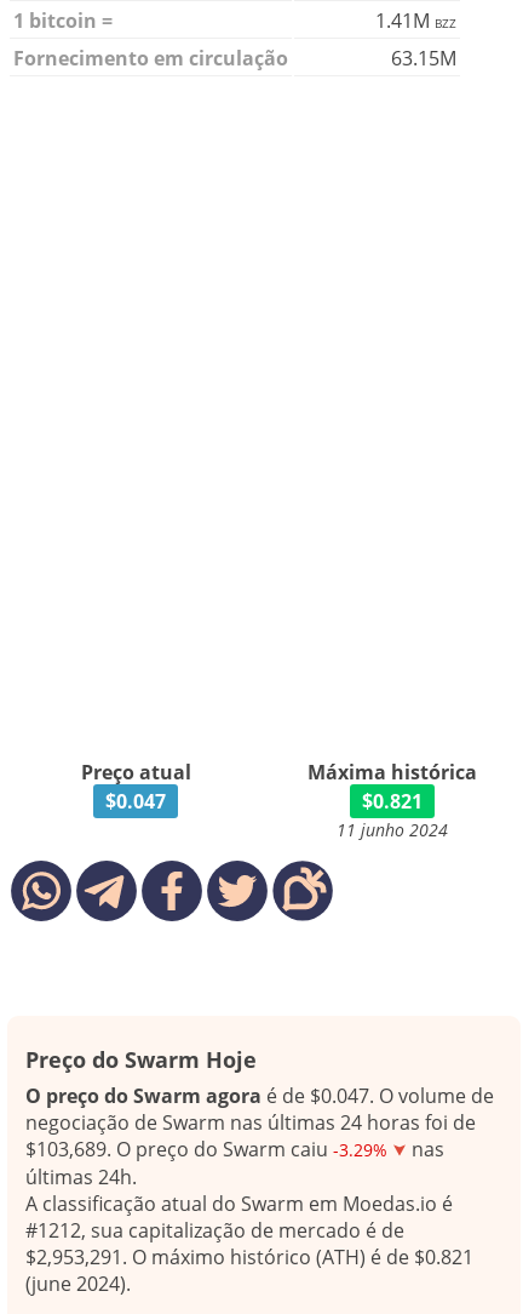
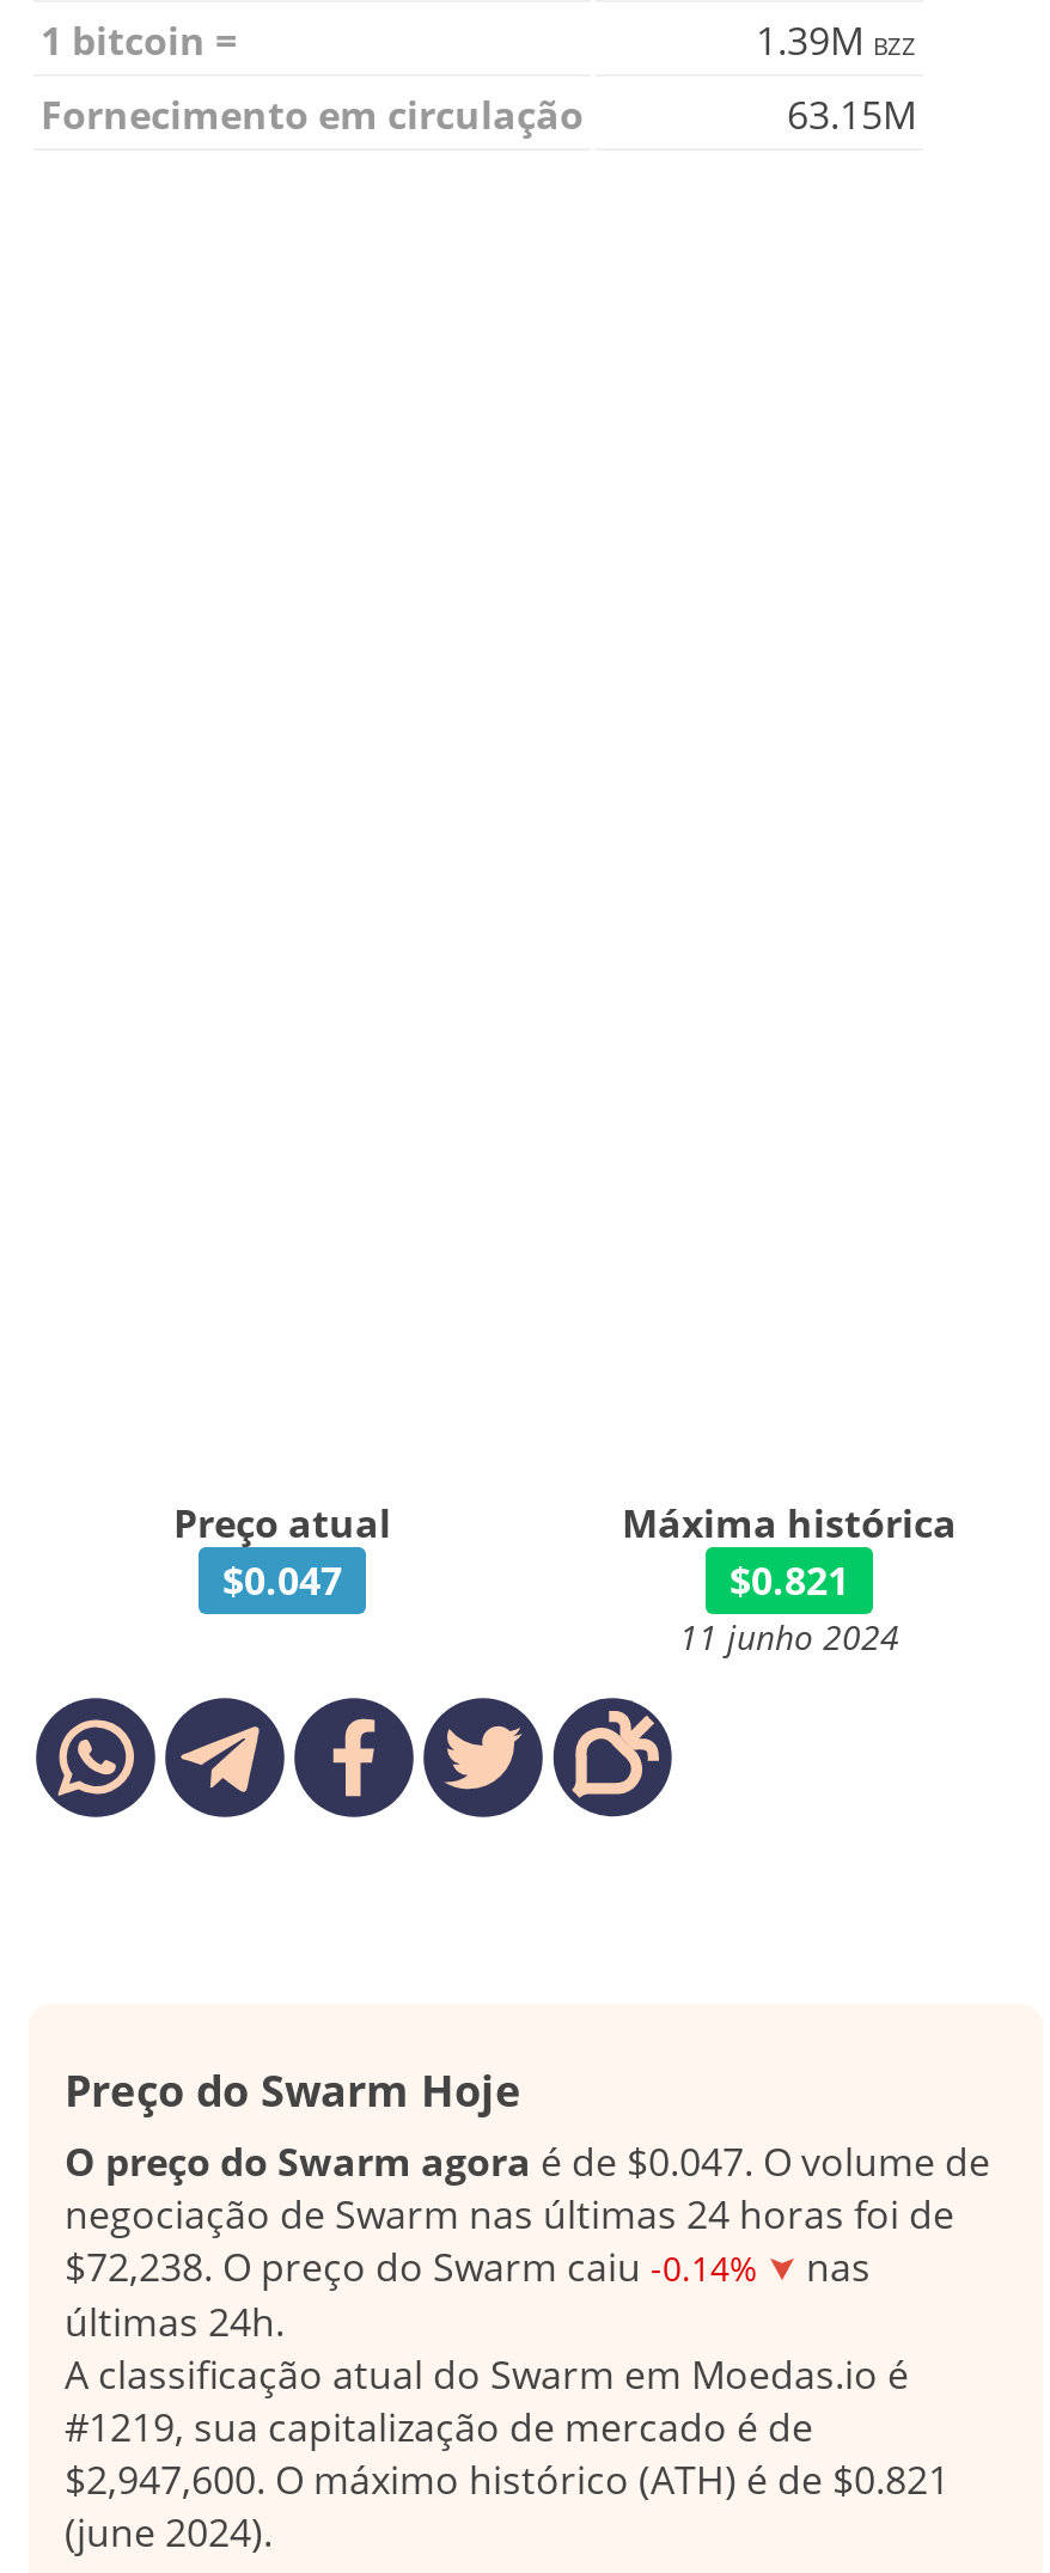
[375,7,456,34] 1.41M BZZ -> [756,14,916,67] 1.39M BZZ
[25,1136,444,1162] $103,689. O preço do Swarm caiu -3.29% nas -> [65,2241,871,2293] $72,238. O preço do Swarm caiu -0.14% nas
[25,1217,404,1244] #1212, sua capitalização de mercado é de -> [65,2401,813,2453] #1219, sua capitalização de mercado é de
[25,1244,473,1270] $2,953,291. O máximo histórico (ATH) é de $0.821 -> [65,2453,950,2506] $2,947,600. O máximo histórico (ATH) é de $0.821

